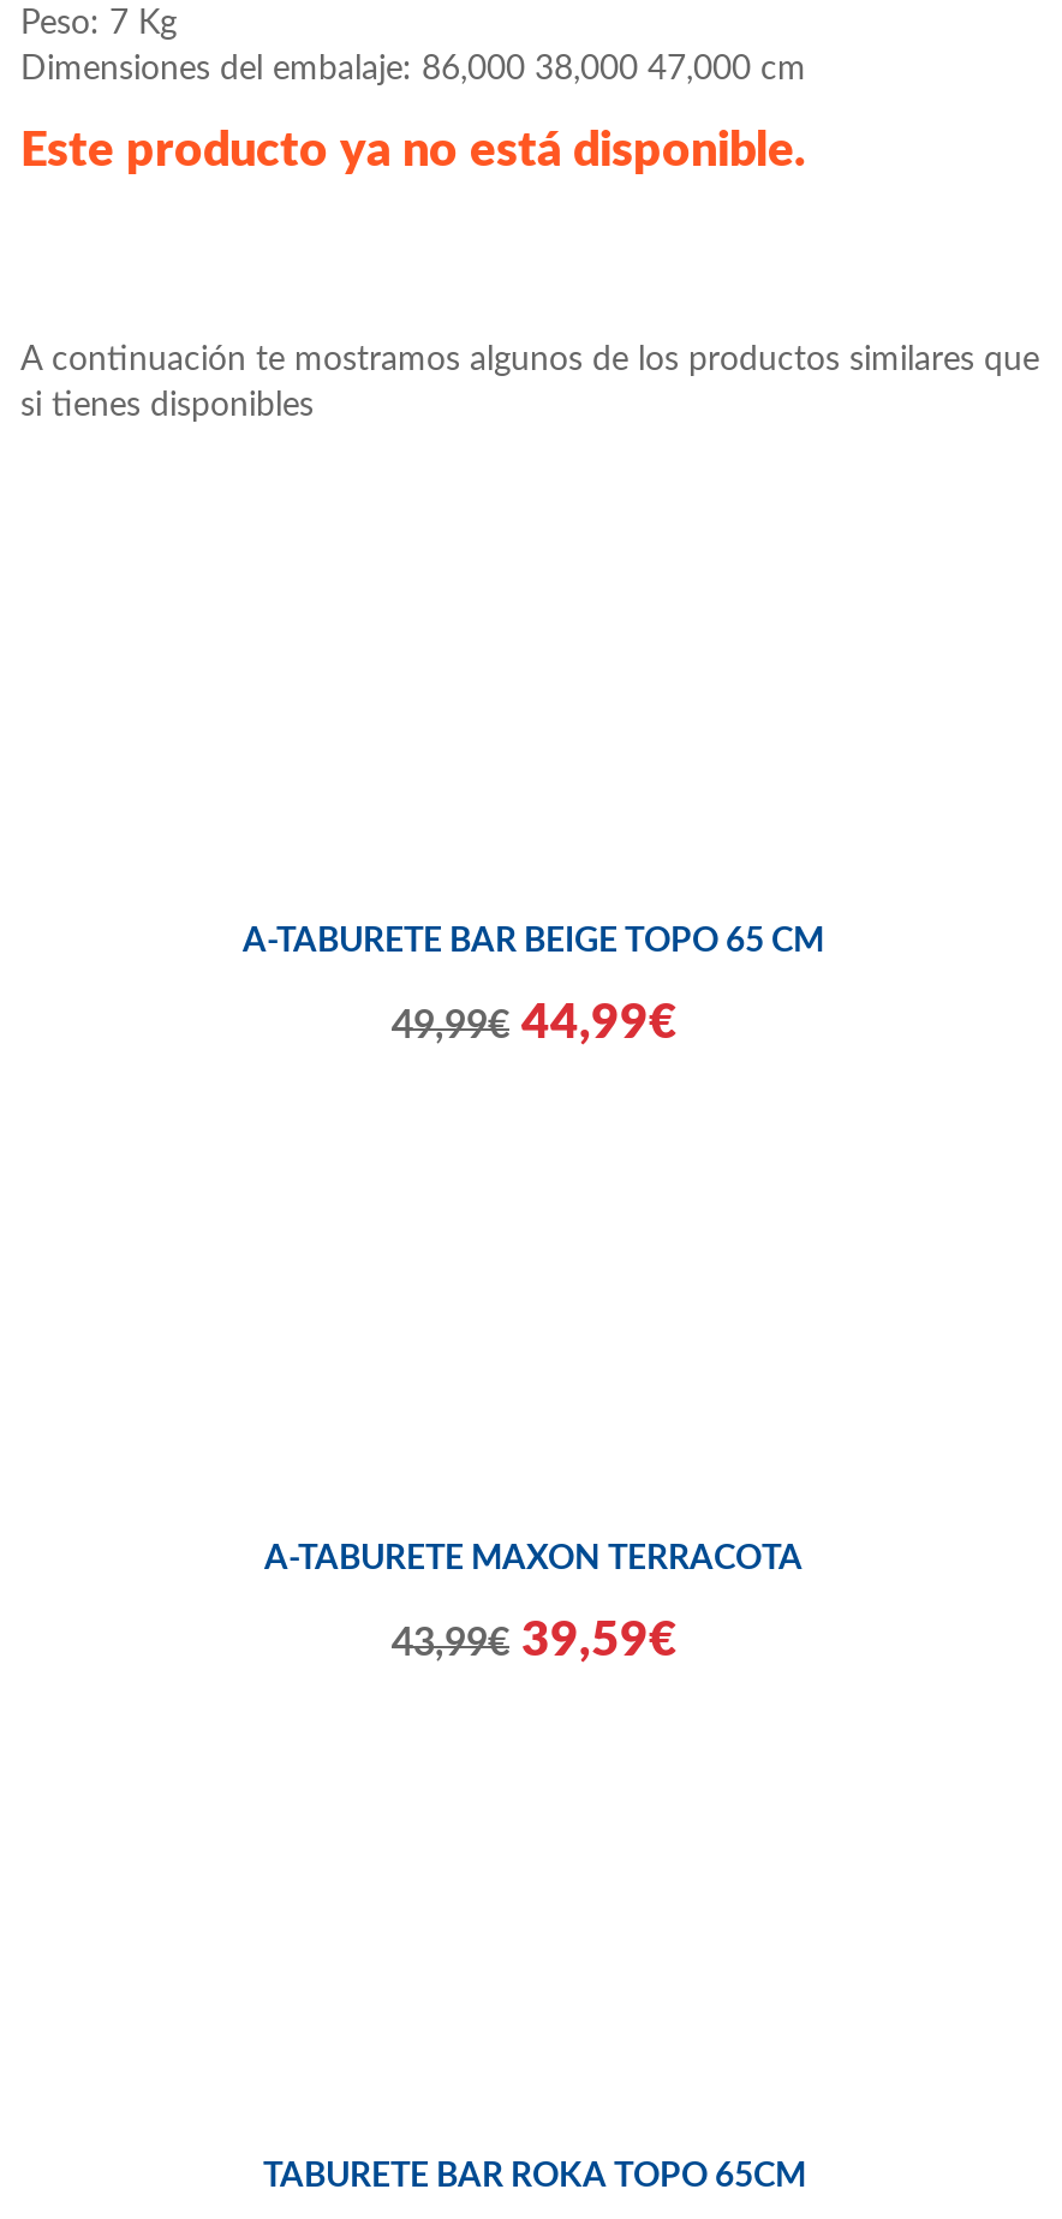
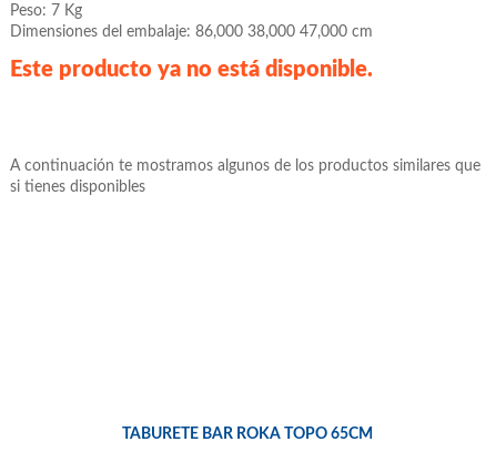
[243,924,827,1047] A-TABURETE BAR BEIGE TOPO 65 CM | 49,99€ 44,99€ -> none
[264,1542,805,1664] A-TABURETE MAXON TERRACOTA | 43,99€ 39,59€ -> none

